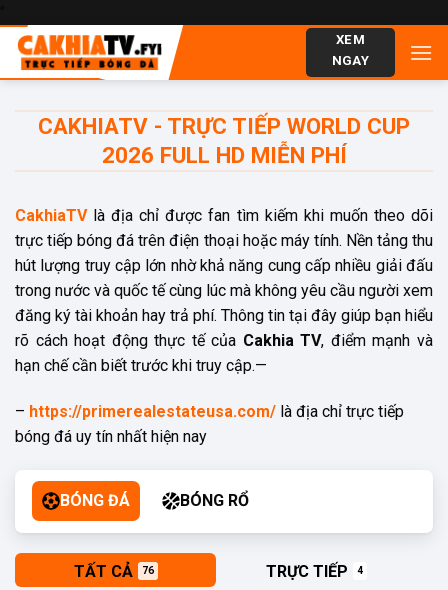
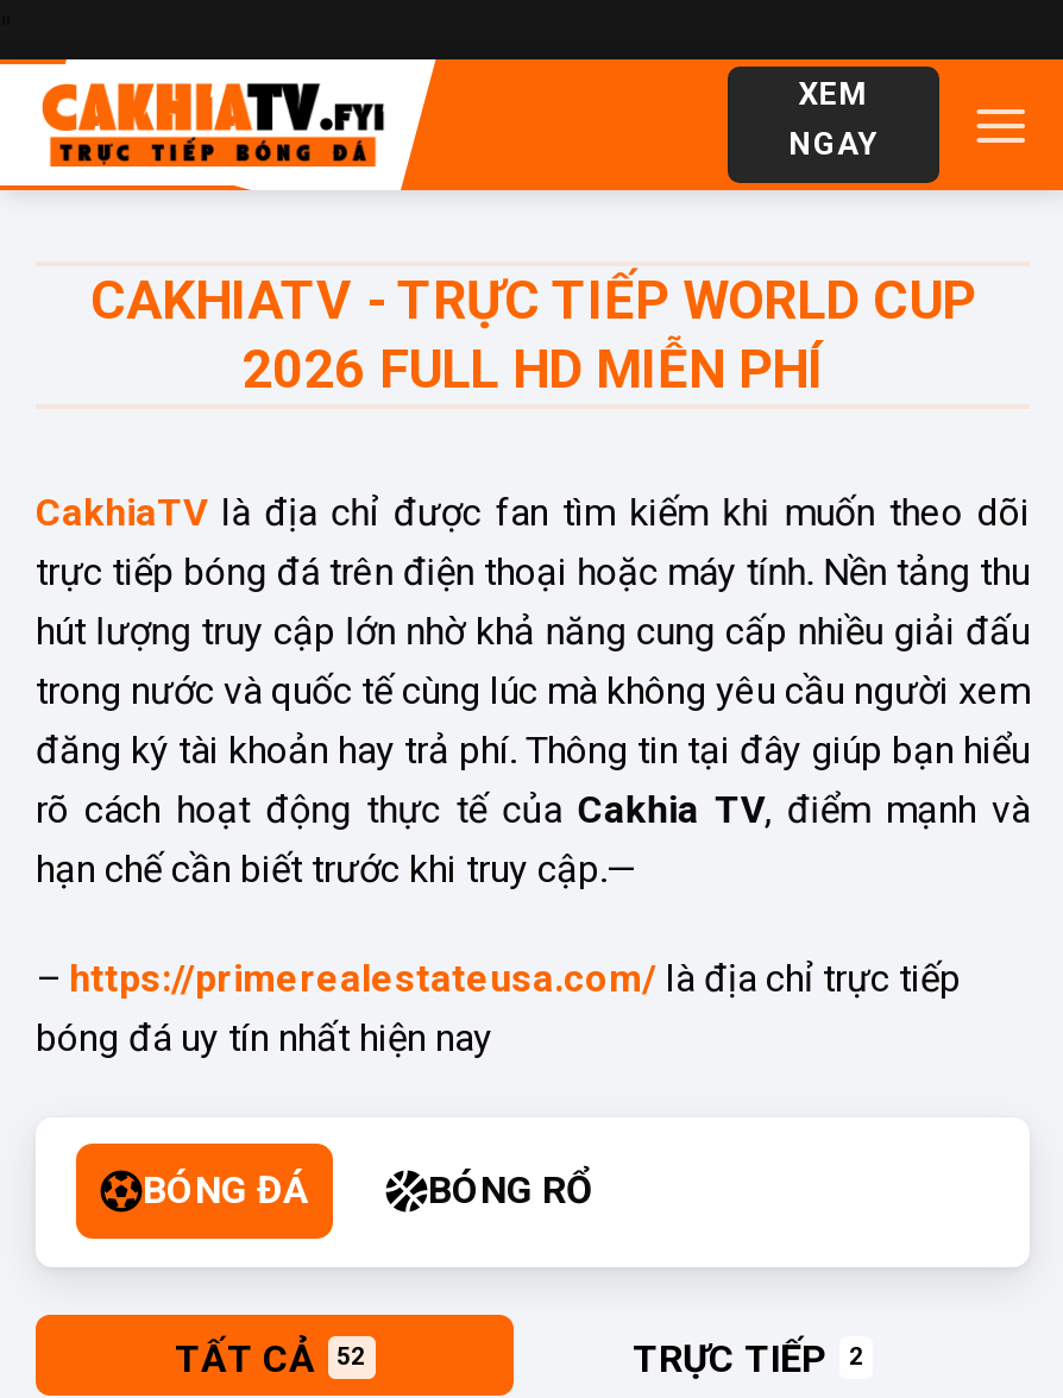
[73,562,153,581] TẤT CẢ 76 -> [175,1336,365,1381] TẤT CẢ 52
[266,562,363,581] TRỰC TIẾP 4 -> [633,1336,863,1381] TRỰC TIẾP 2

